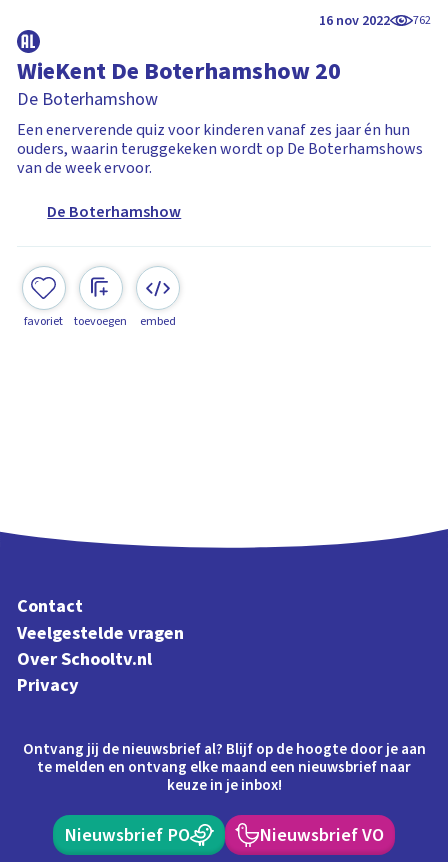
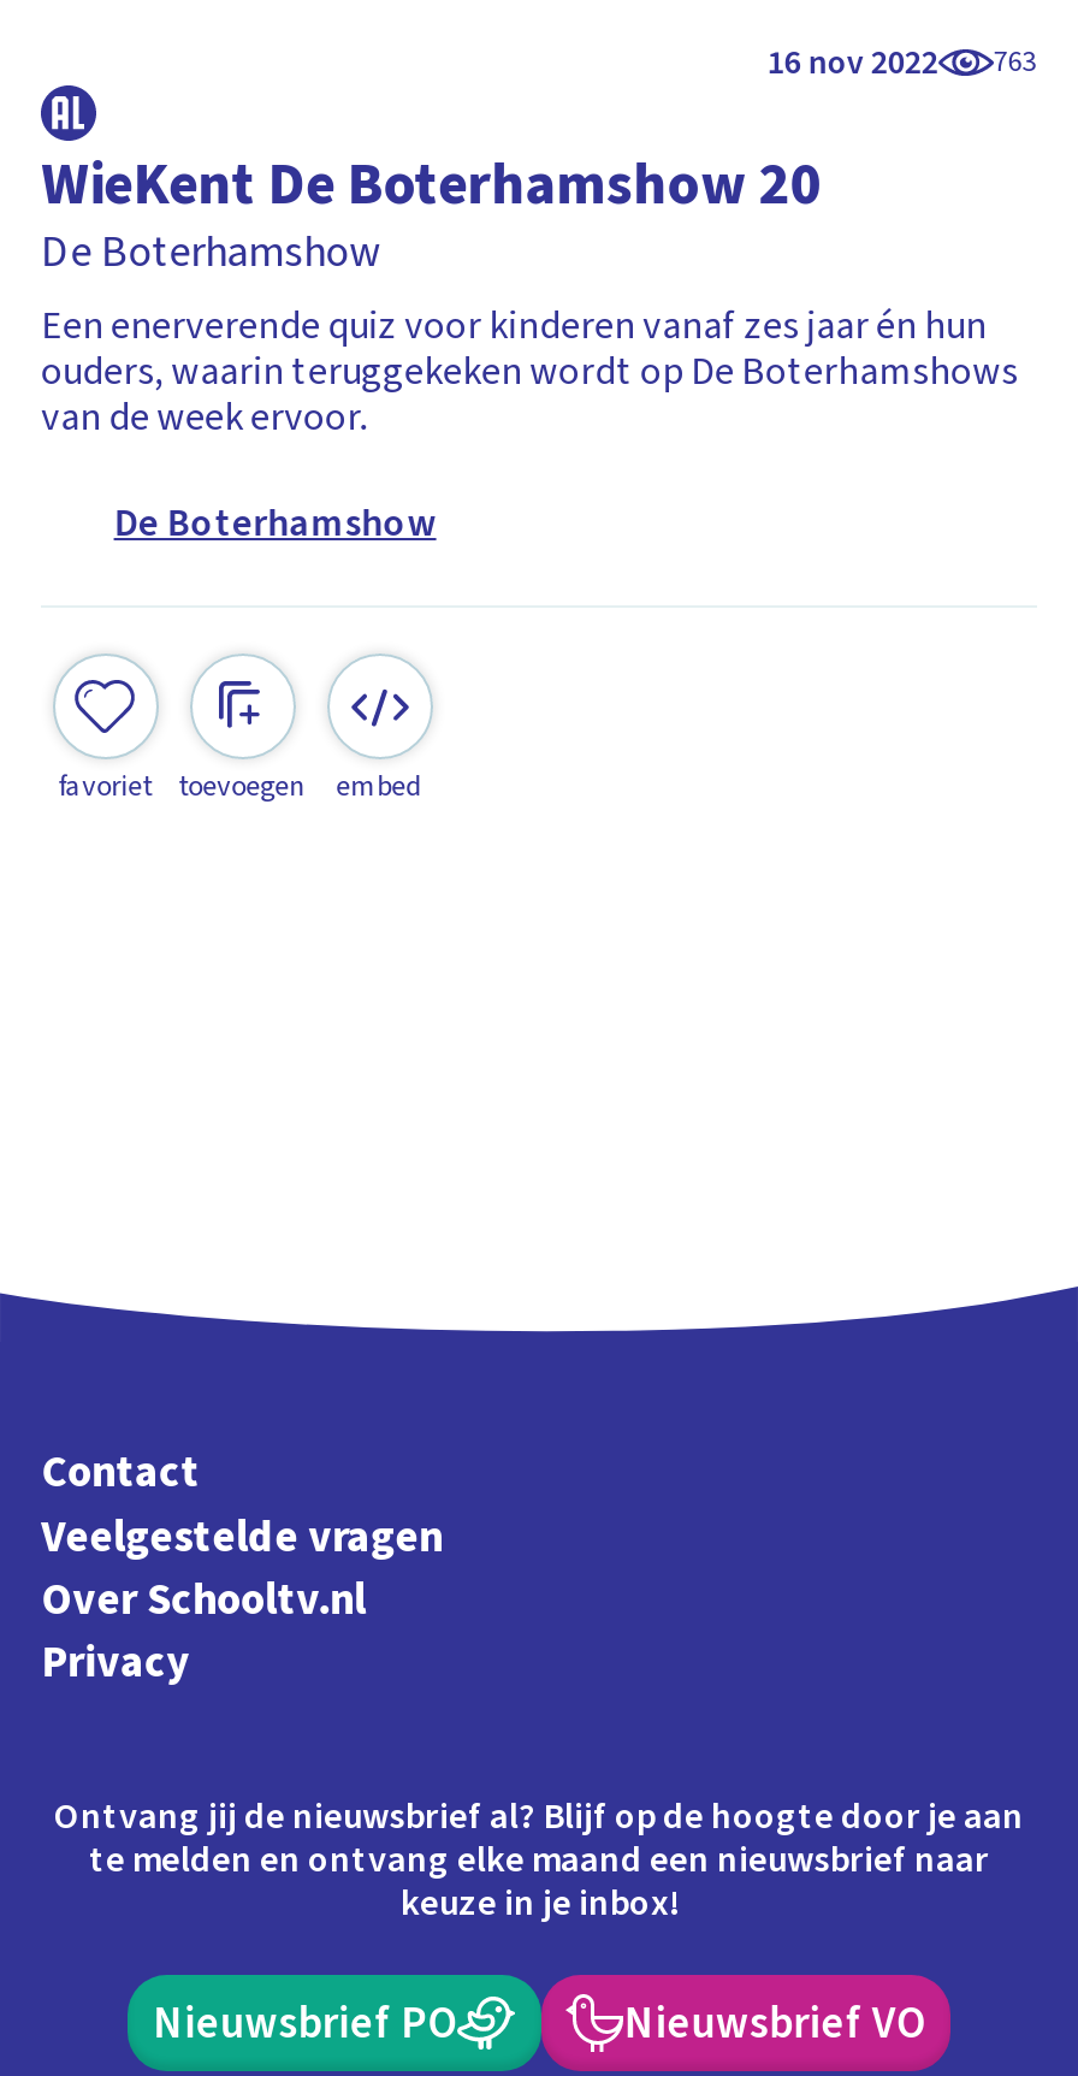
[319,10,431,30] 16 nov 2022 762 -> [767,39,1037,87] 16 nov 2022 763

